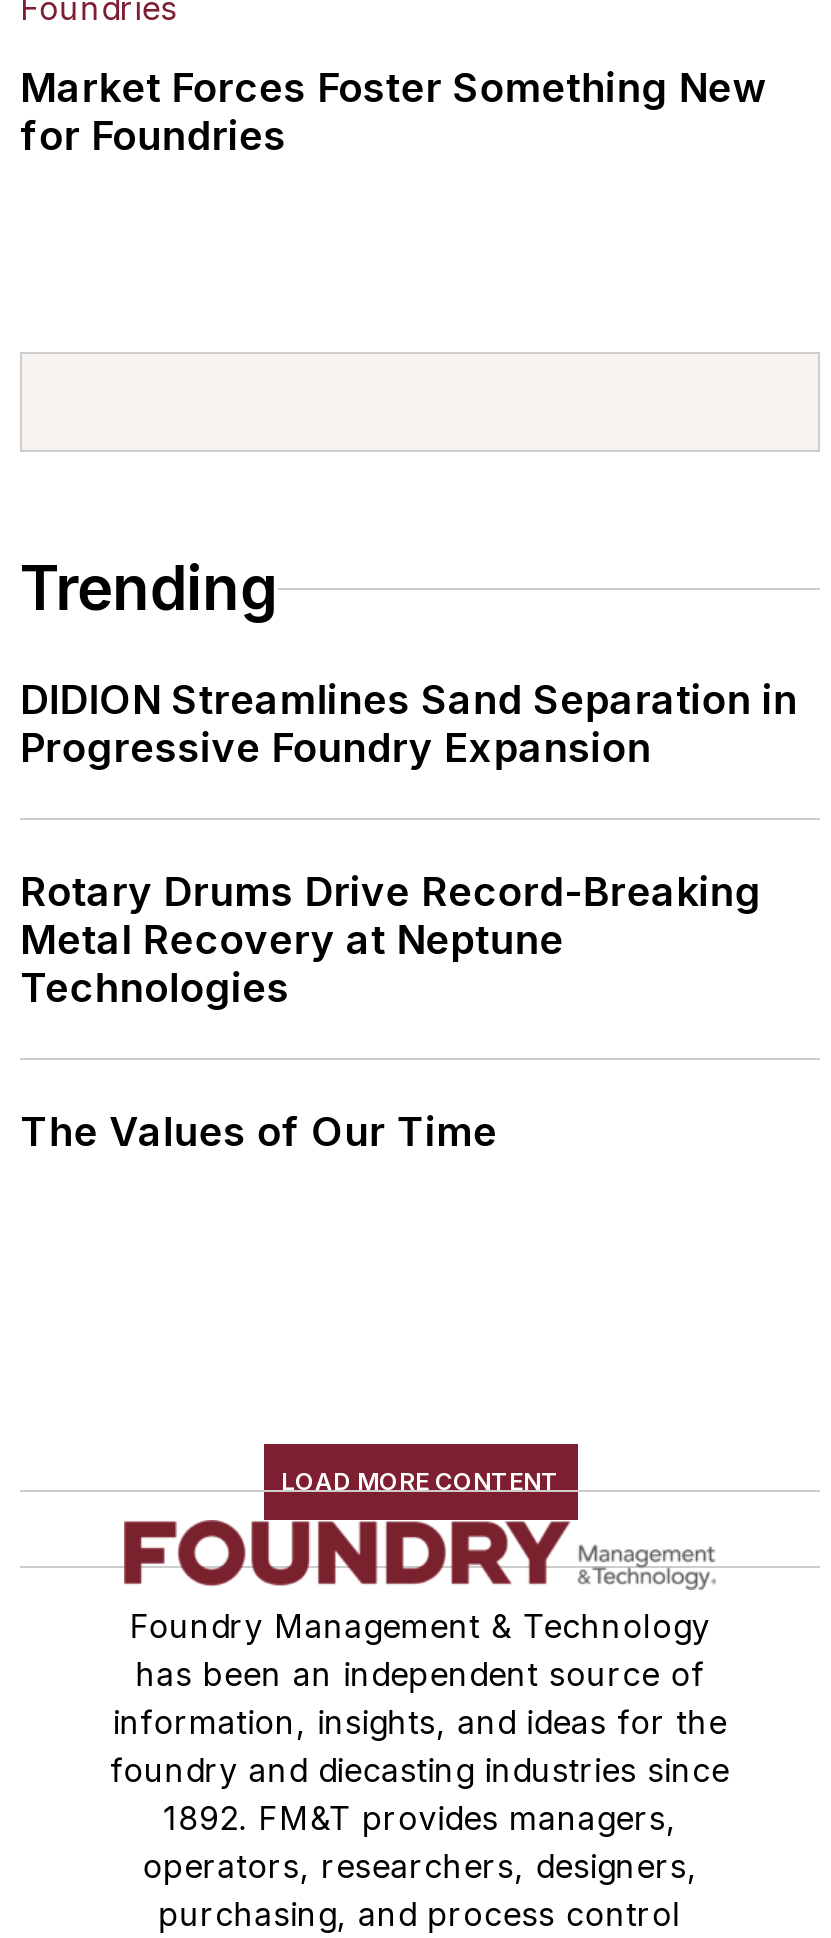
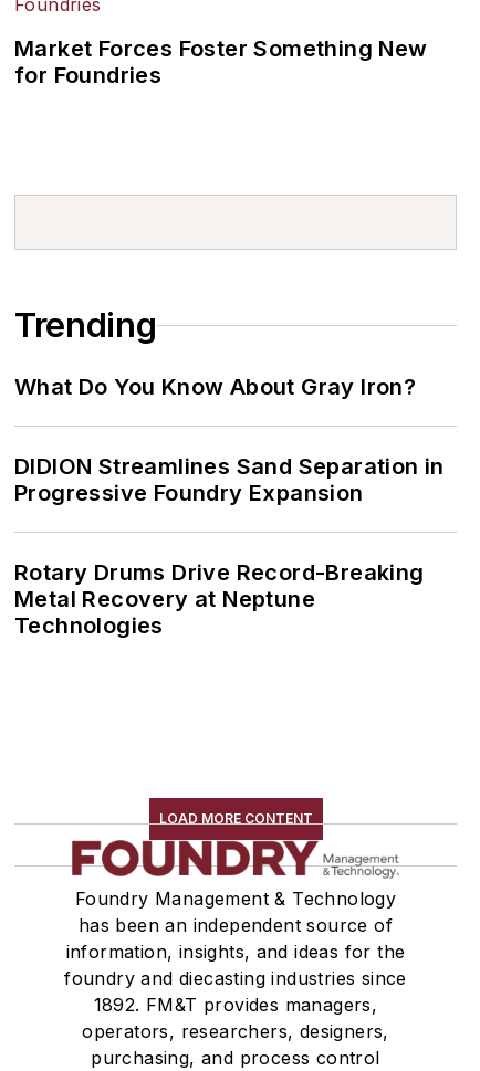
none -> [14,374,416,400] What Do You Know About Gray Iron?
moved [20,677,798,1013] -> [14,453,444,639]: DIDION Streamlines Sand Separation in | Progressive Foundry Expansion | Rotary Drums Drive Record-Breaking | Metal Recovery at Neptune | Technologies
[20,1109,498,1157] The Values of Our Time -> none

